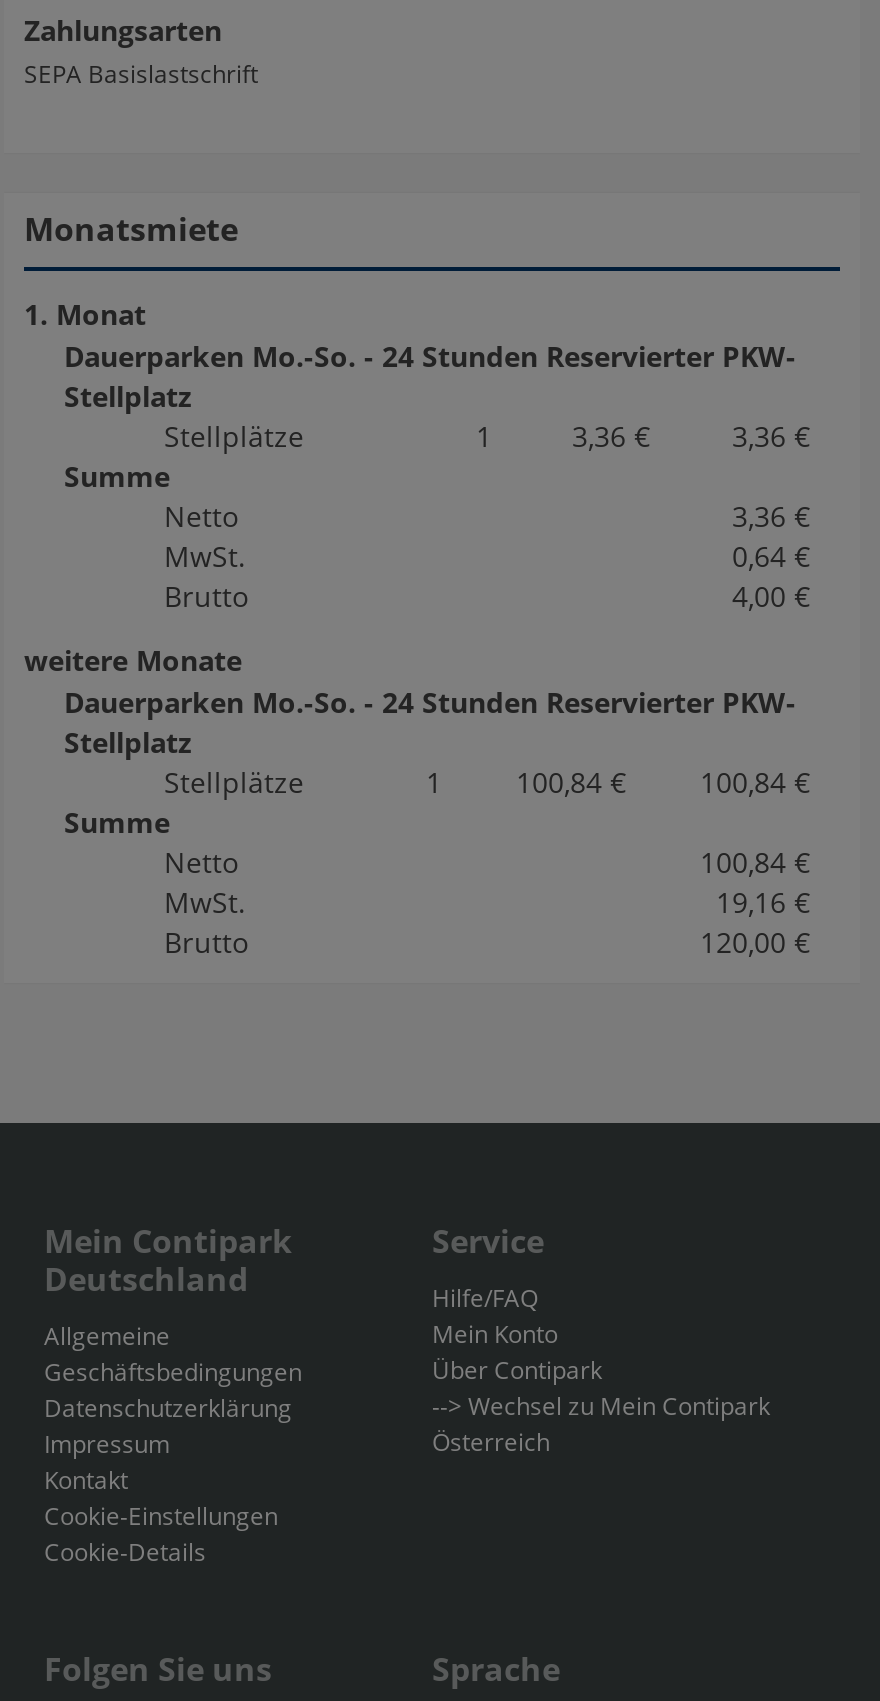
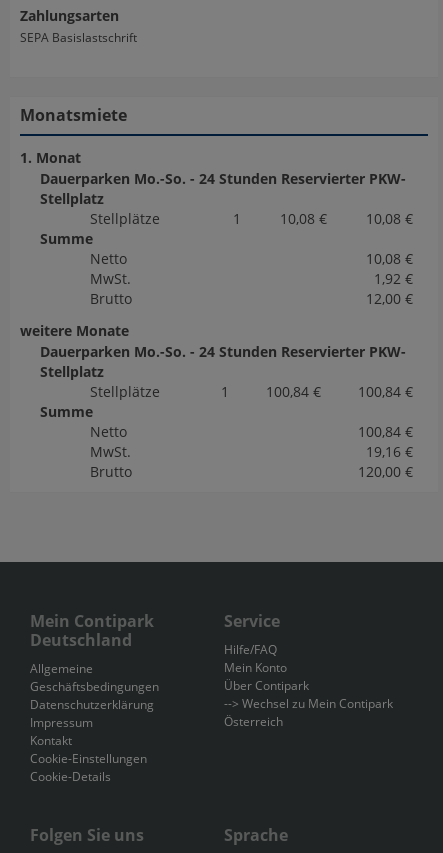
[572,418,650,456] 3,36 € -> [280,209,327,228] 10,08 €
[732,418,810,456] 3,36 € -> [366,209,413,228] 10,08 €
[732,498,810,536] 3,36 € -> [366,249,413,268] 10,08 €
[732,538,810,576] 0,64 € -> [374,269,413,288] 1,92 €
[732,578,810,616] 4,00 € -> [366,289,413,308] 12,00 €

